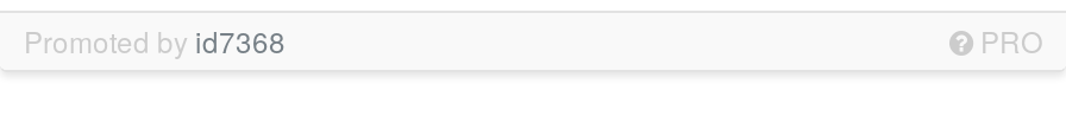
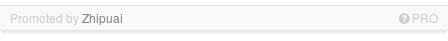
[24,20,286,60] Promoted by id7368 -> [10,9,123,26] Promoted by Zhipuai

